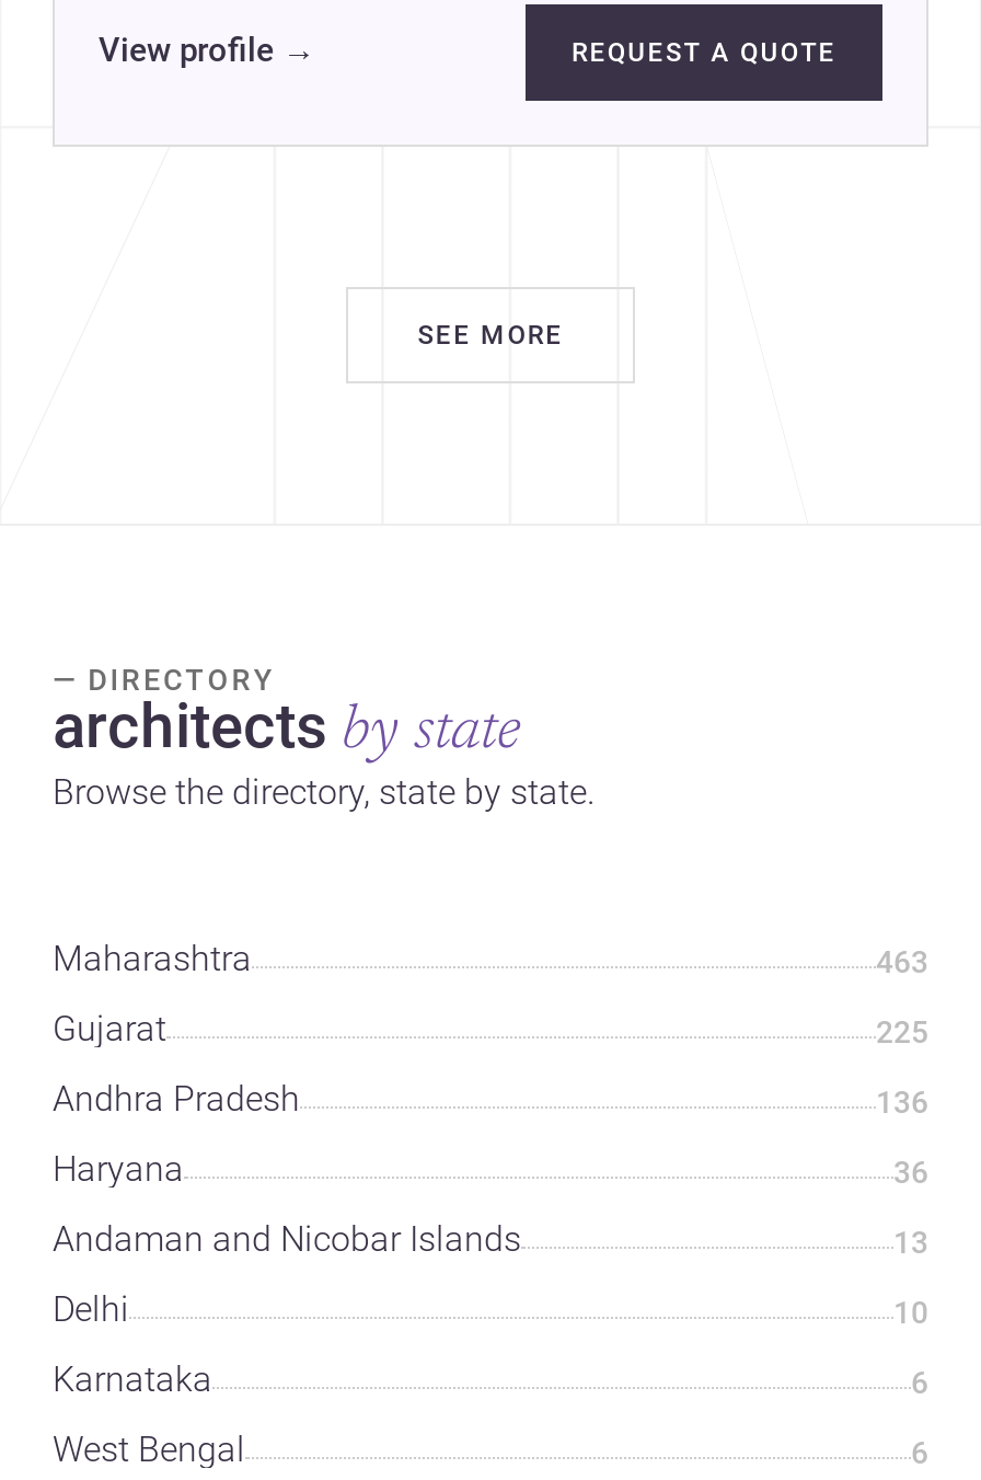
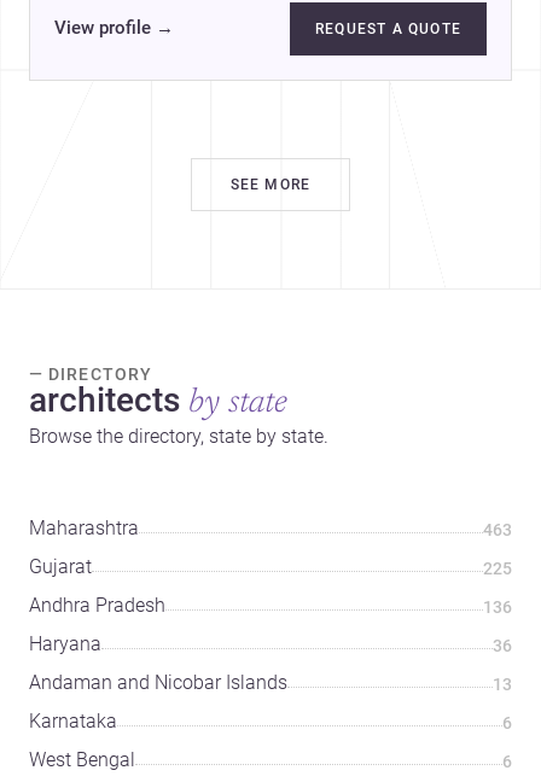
[53,1289,928,1330] Delhi | 10 -> none

